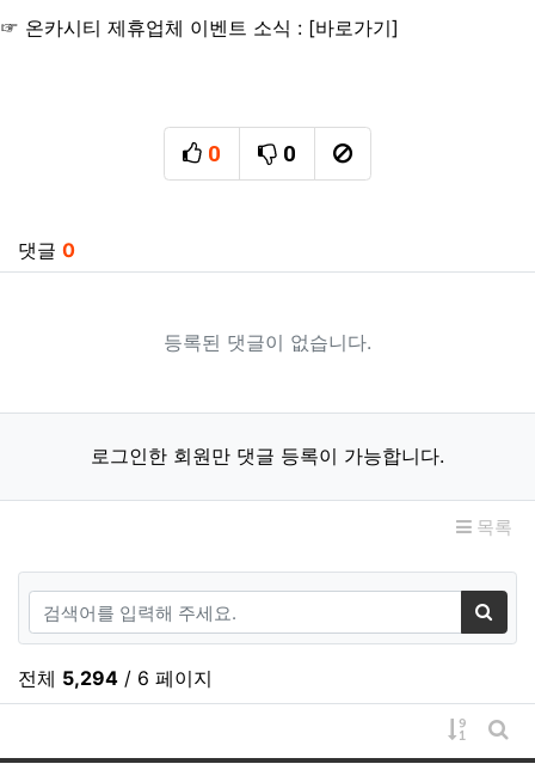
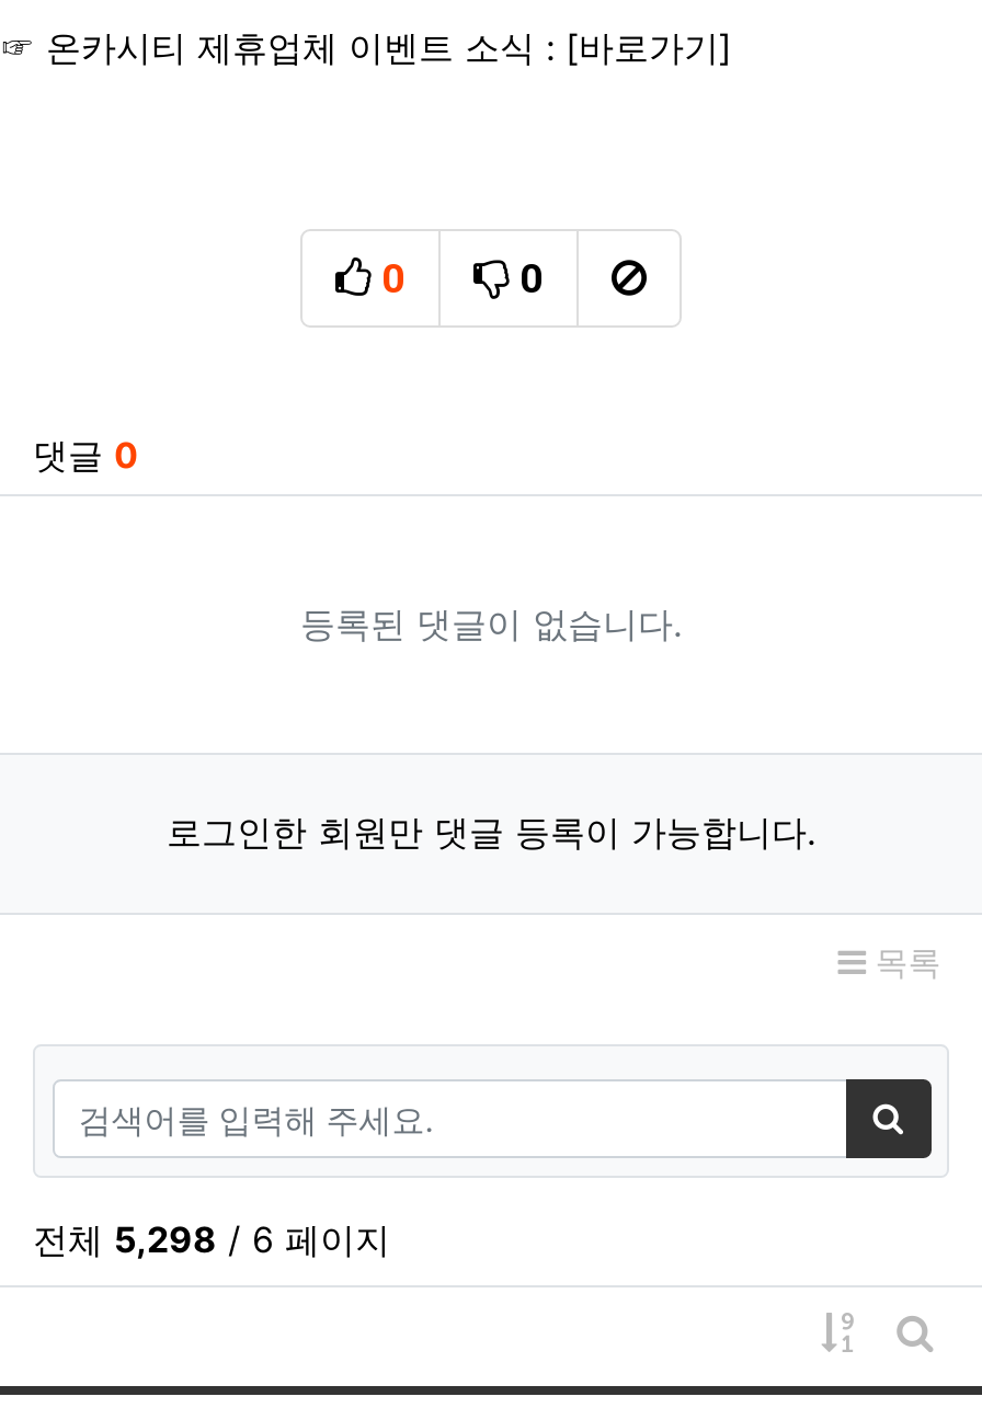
[18,666,213,690] 전체 5,294 / 6 페이지 -> [33,1217,390,1261] 전체 5,298 / 6 페이지

